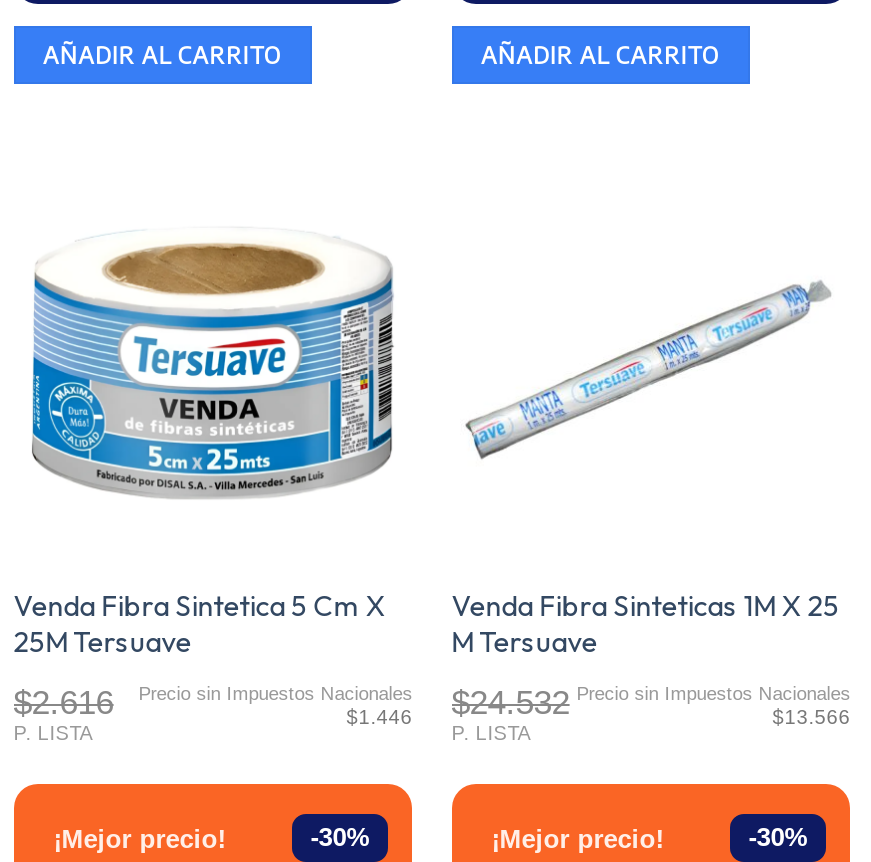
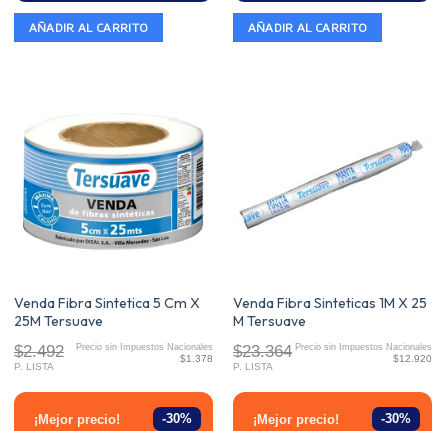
[14,682,114,722] $2.616 -> [14,341,64,361] $2.492
[452,682,570,722] $24.532 -> [233,341,292,361] $23.364
[346,706,412,728] $1.446 -> [180,353,213,364] $1.378
[772,706,850,728] $13.566 -> [393,353,432,364] $12.920

